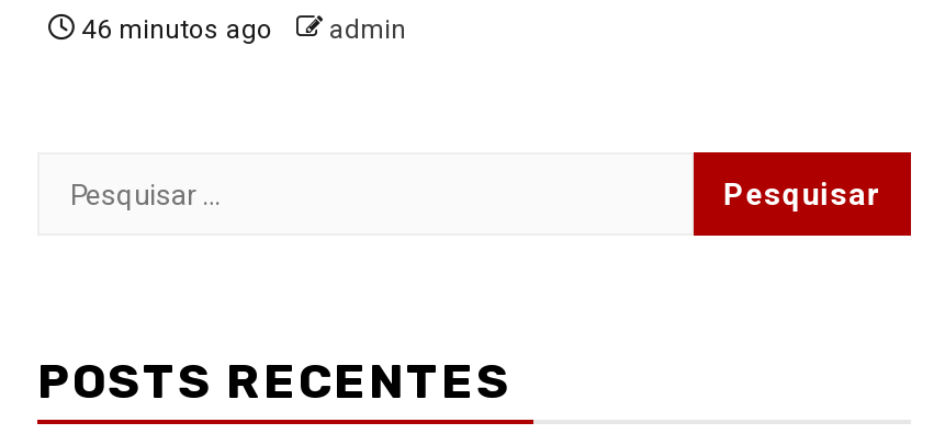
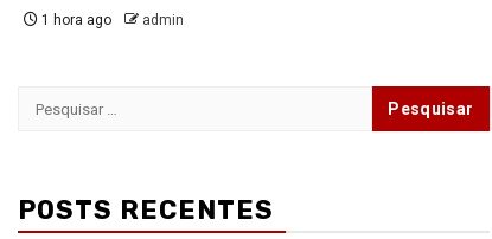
[75,15,406,46] 46 minutos ago admin -> [38,12,184,29] 1 hora ago admin

